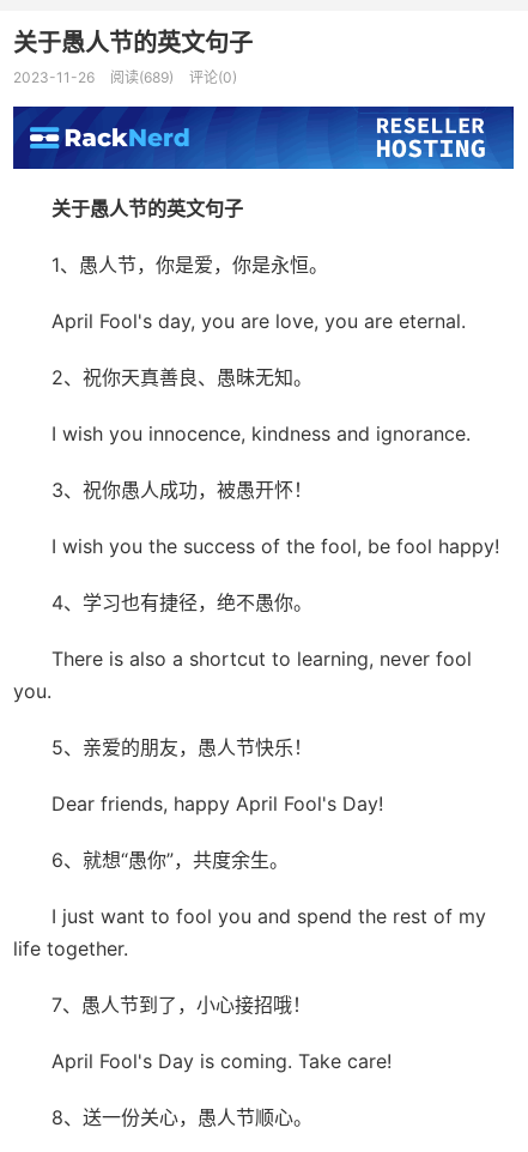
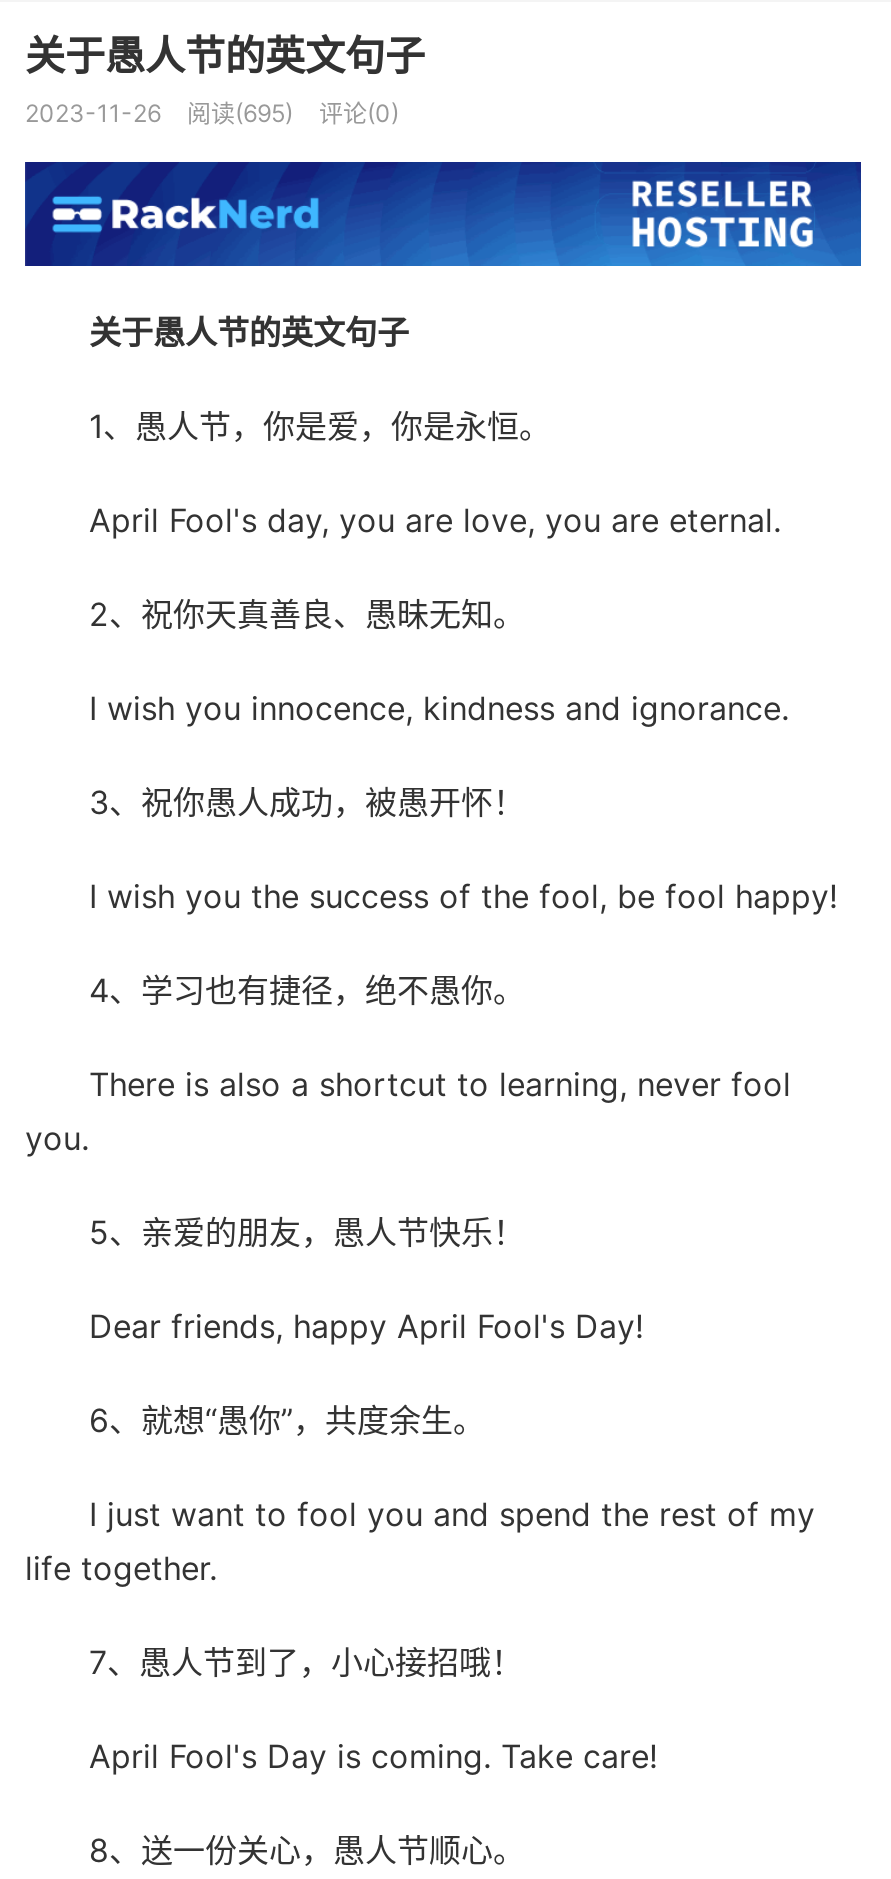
[13,68,237,86] 2023-11-26 阅读(689) 评论(0) -> [25,98,399,128] 2023-11-26 阅读(695) 评论(0)

